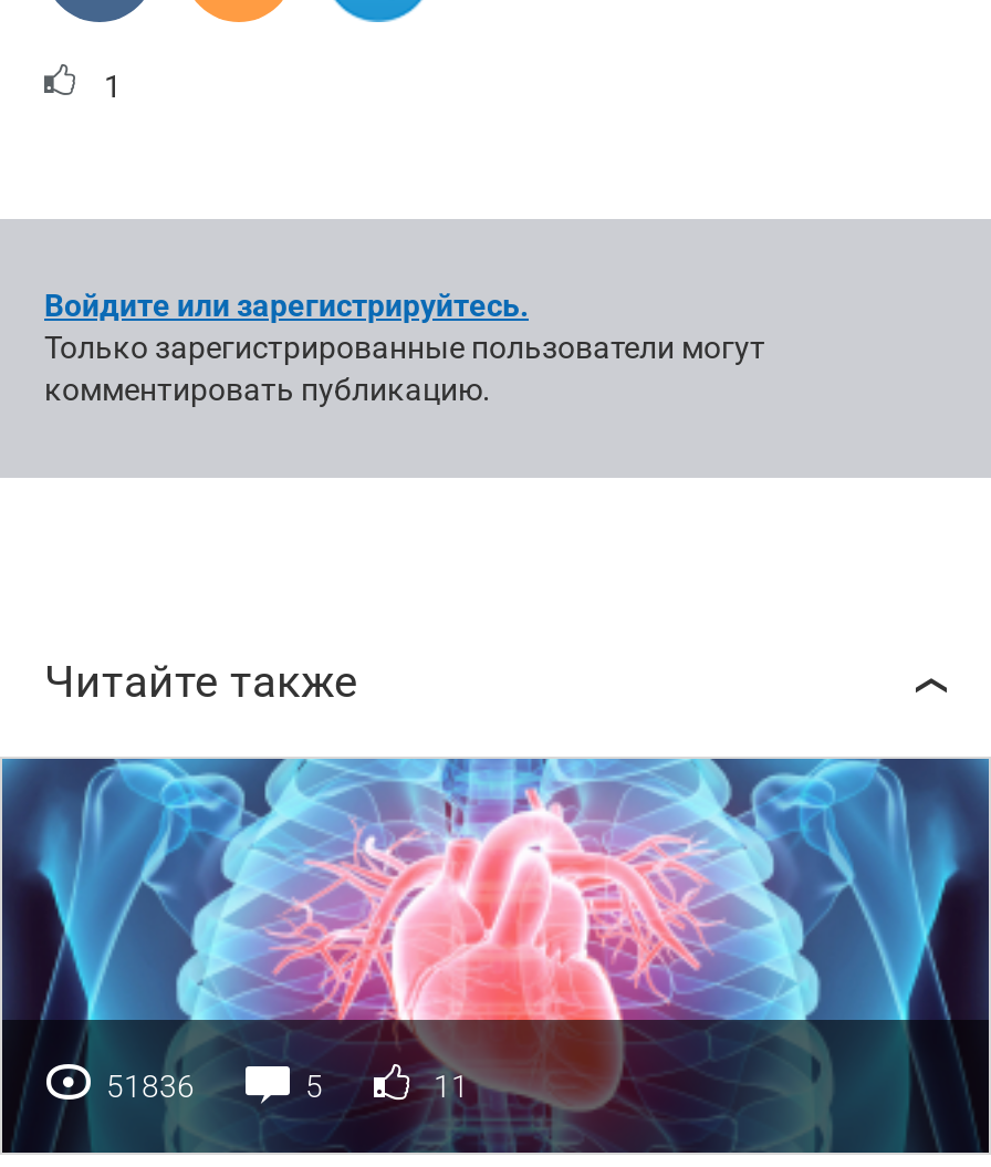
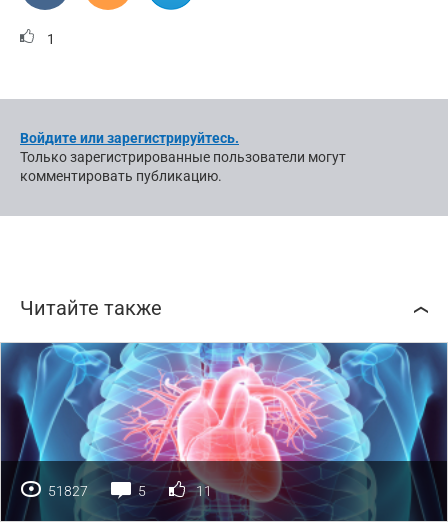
[106,1069,195,1104] 51836 -> [48,483,88,499] 51827

